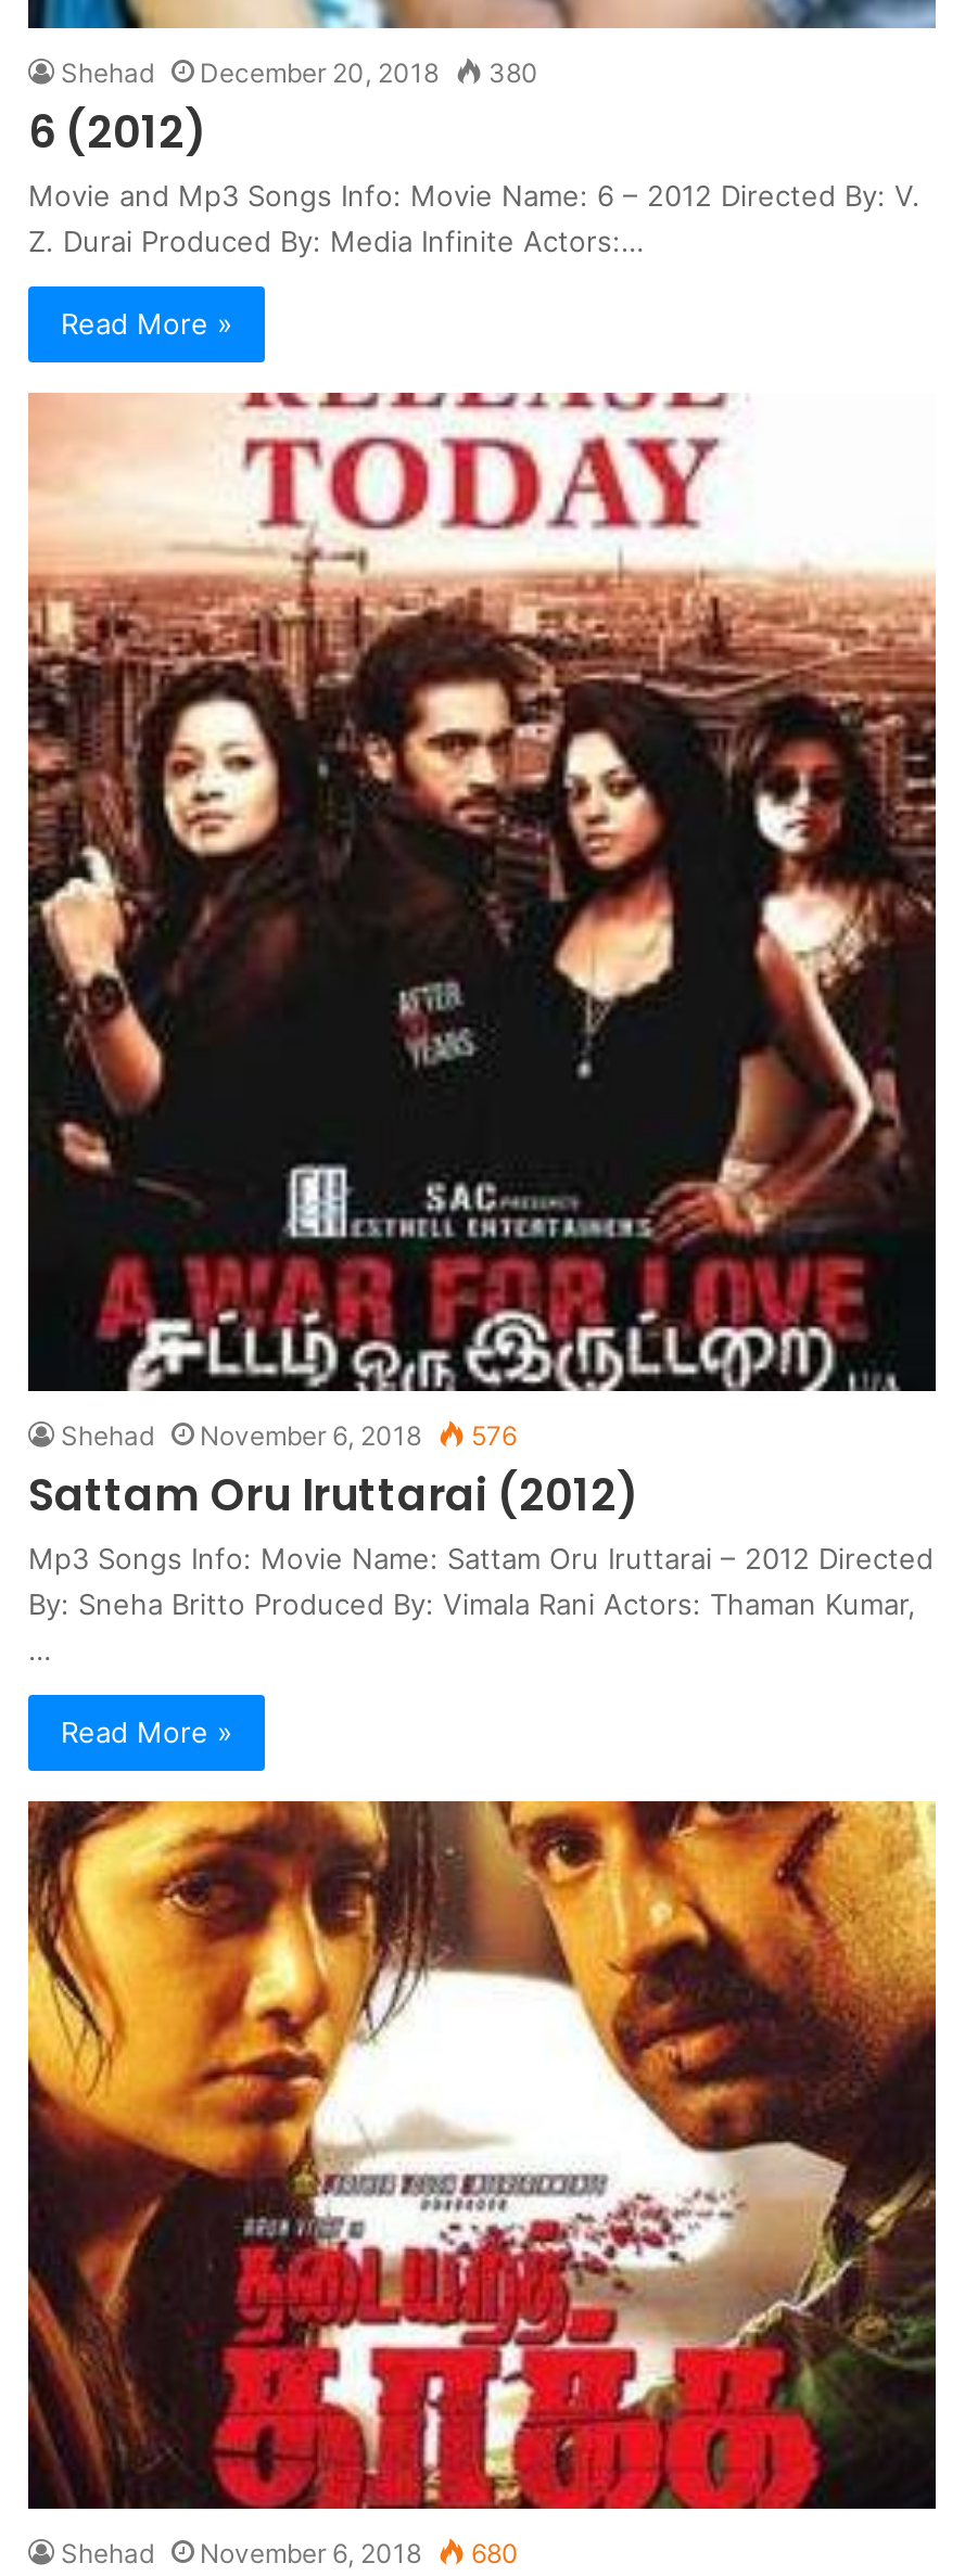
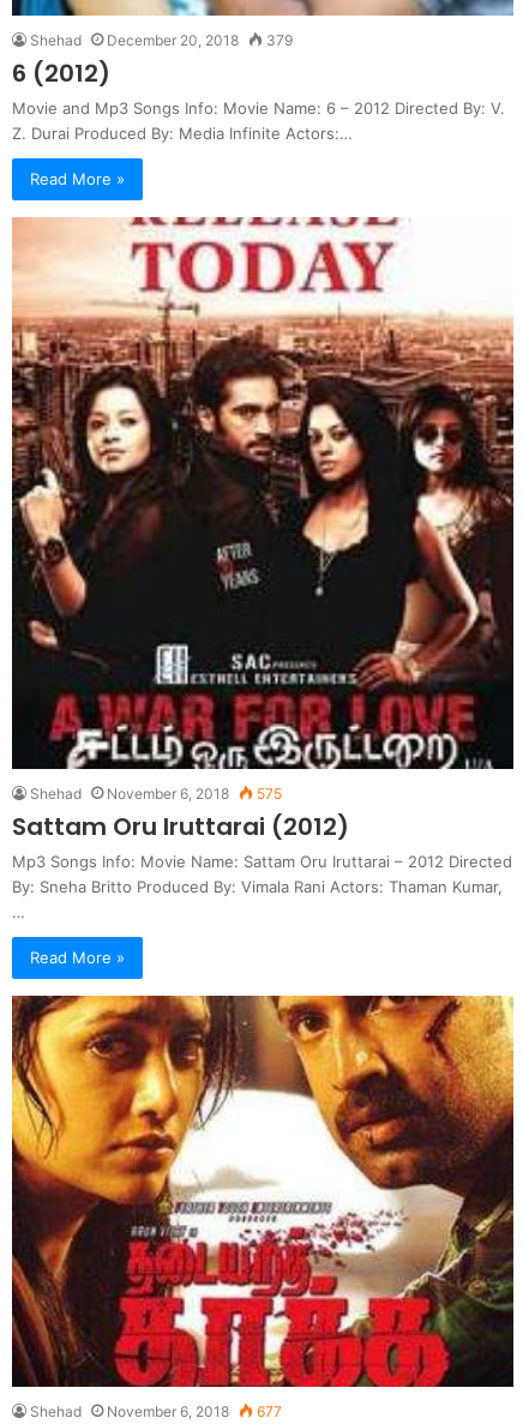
[61,57,538,90] Shehad December 20, 2018 380 -> [30,32,293,50] Shehad December 20, 2018 379
[61,1420,517,1452] Shehad November 6, 2018 576 -> [30,785,282,803] Shehad November 6, 2018 575
[61,2537,519,2570] Shehad November 6, 2018 680 -> [30,1403,282,1421] Shehad November 6, 2018 677

